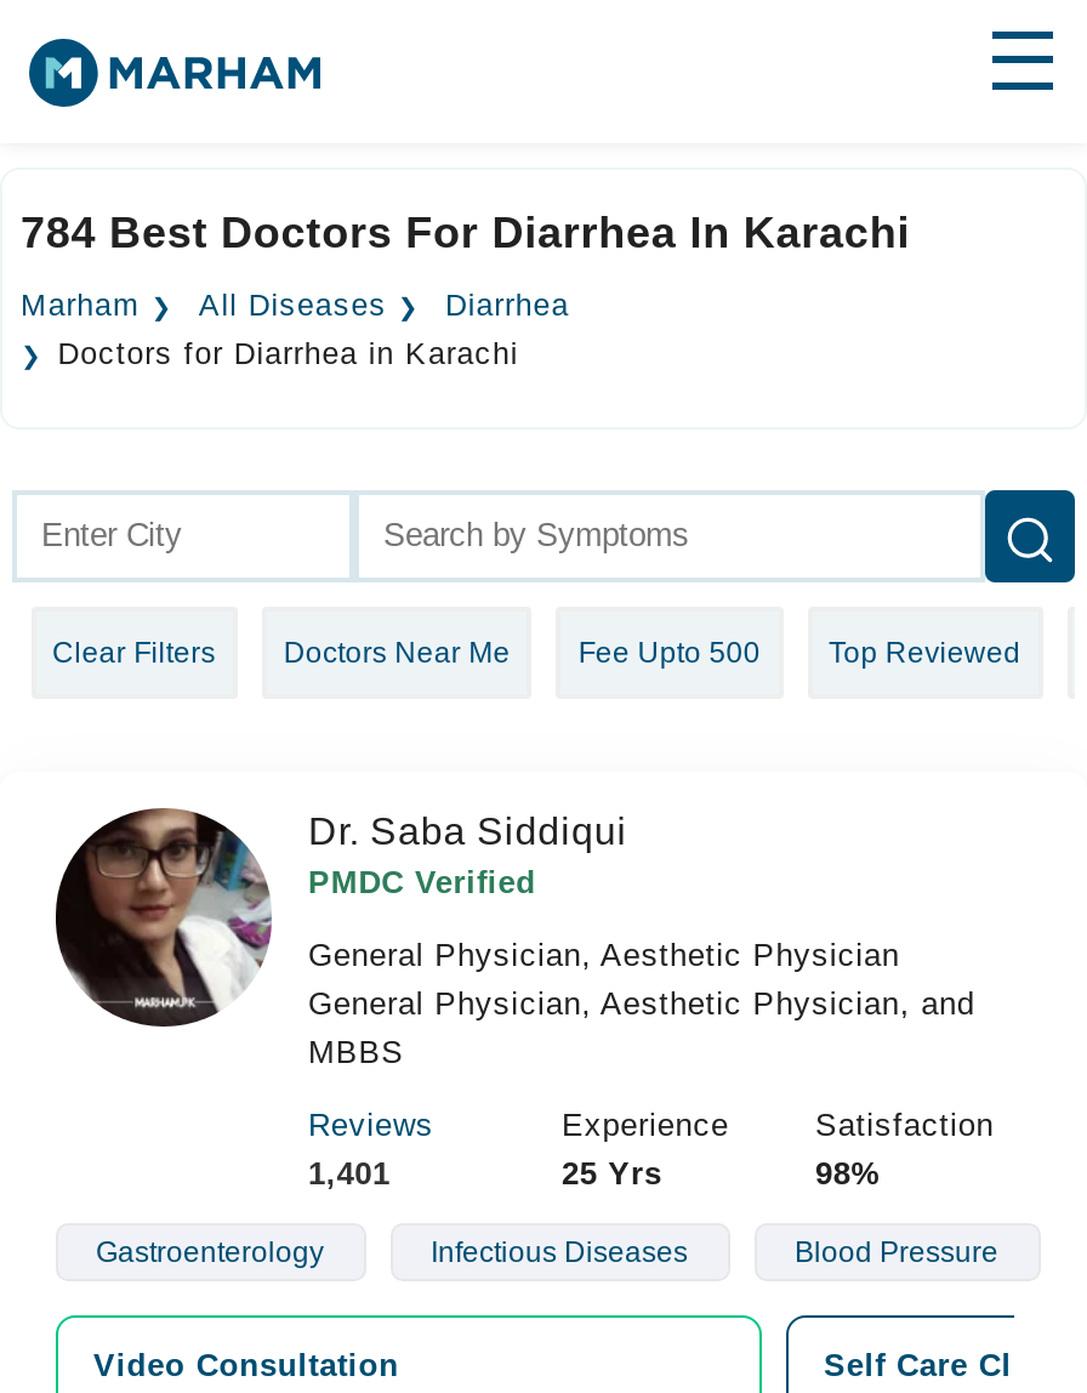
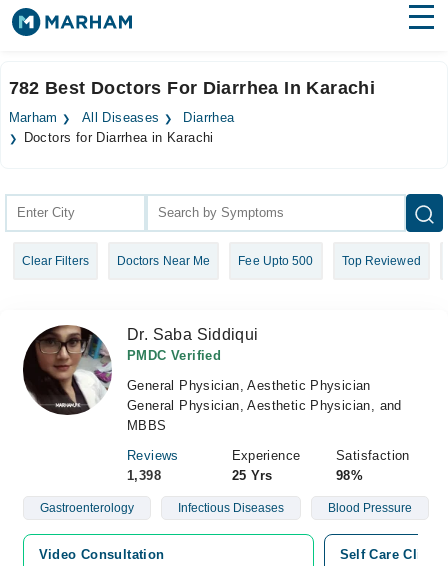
[21,209,910,257] 784 Best Doctors For Diarrhea In Karachi -> [8,78,375,98] 782 Best Doctors For Diarrhea In Karachi
[308,1155,391,1192] 1,401 -> [127,468,161,483] 1,398

